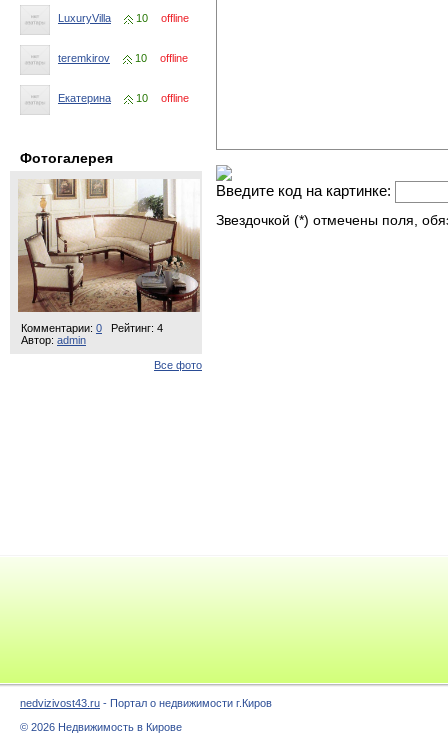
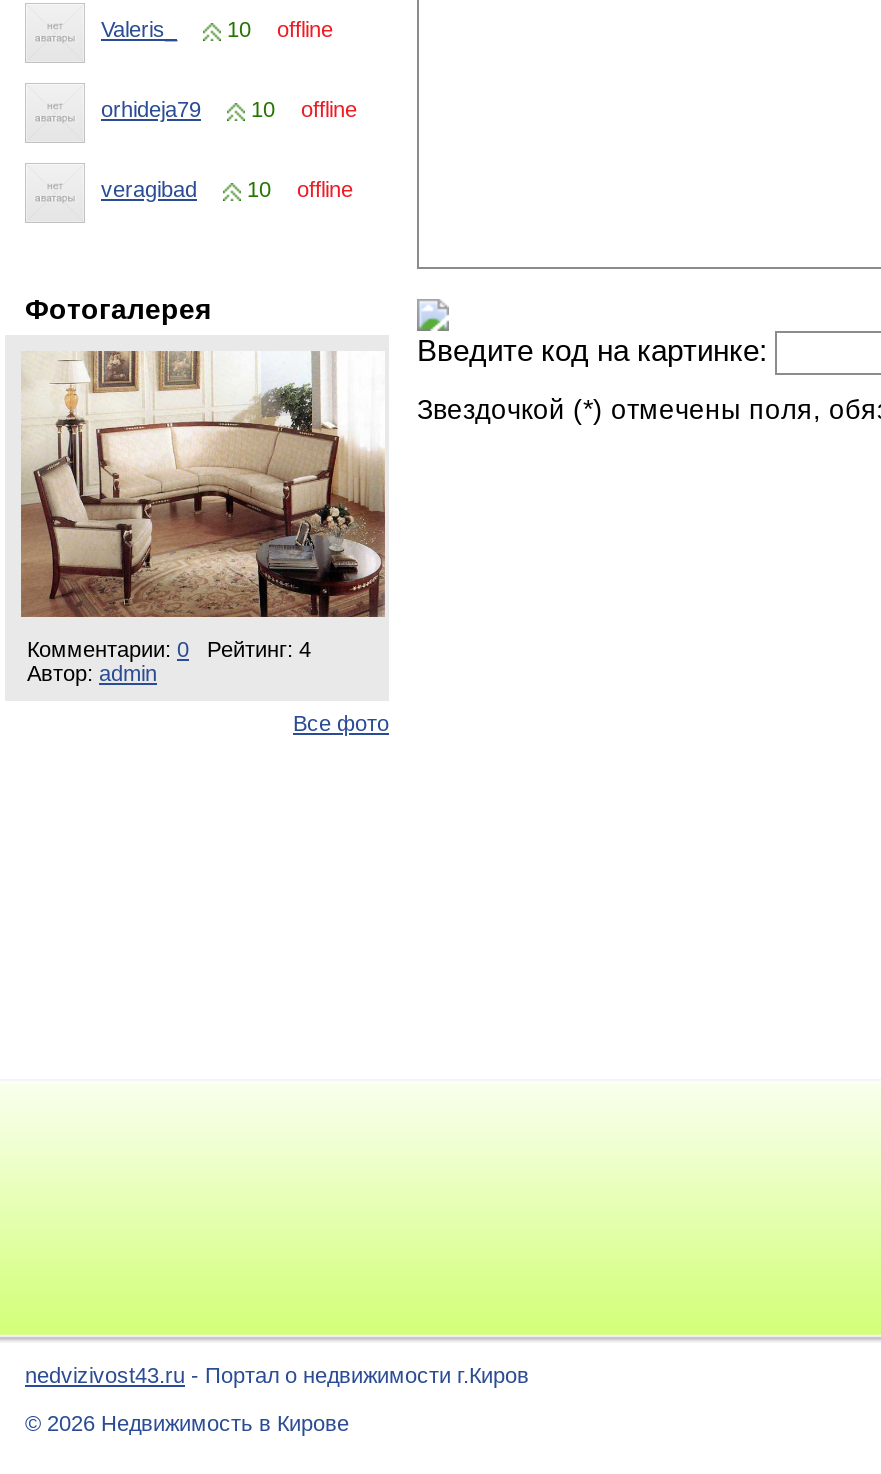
[58,12,111,24] LuxuryVilla -> [101,18,177,42] Valeris_
[58,52,110,64] teremkirov -> [101,98,201,122] orhideja79
[58,92,111,104] Екатерина -> [101,178,197,202] veragibad

